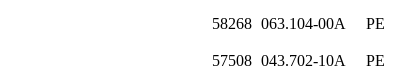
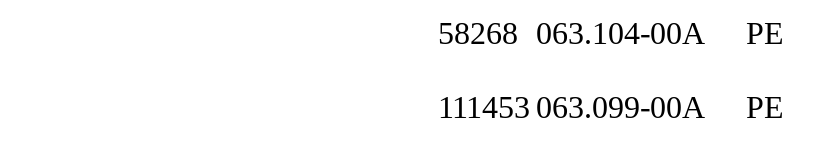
[212,52,385,69] 57508 043.702-10A PE -> [438,90,784,124] 111453 063.099-00A PE

